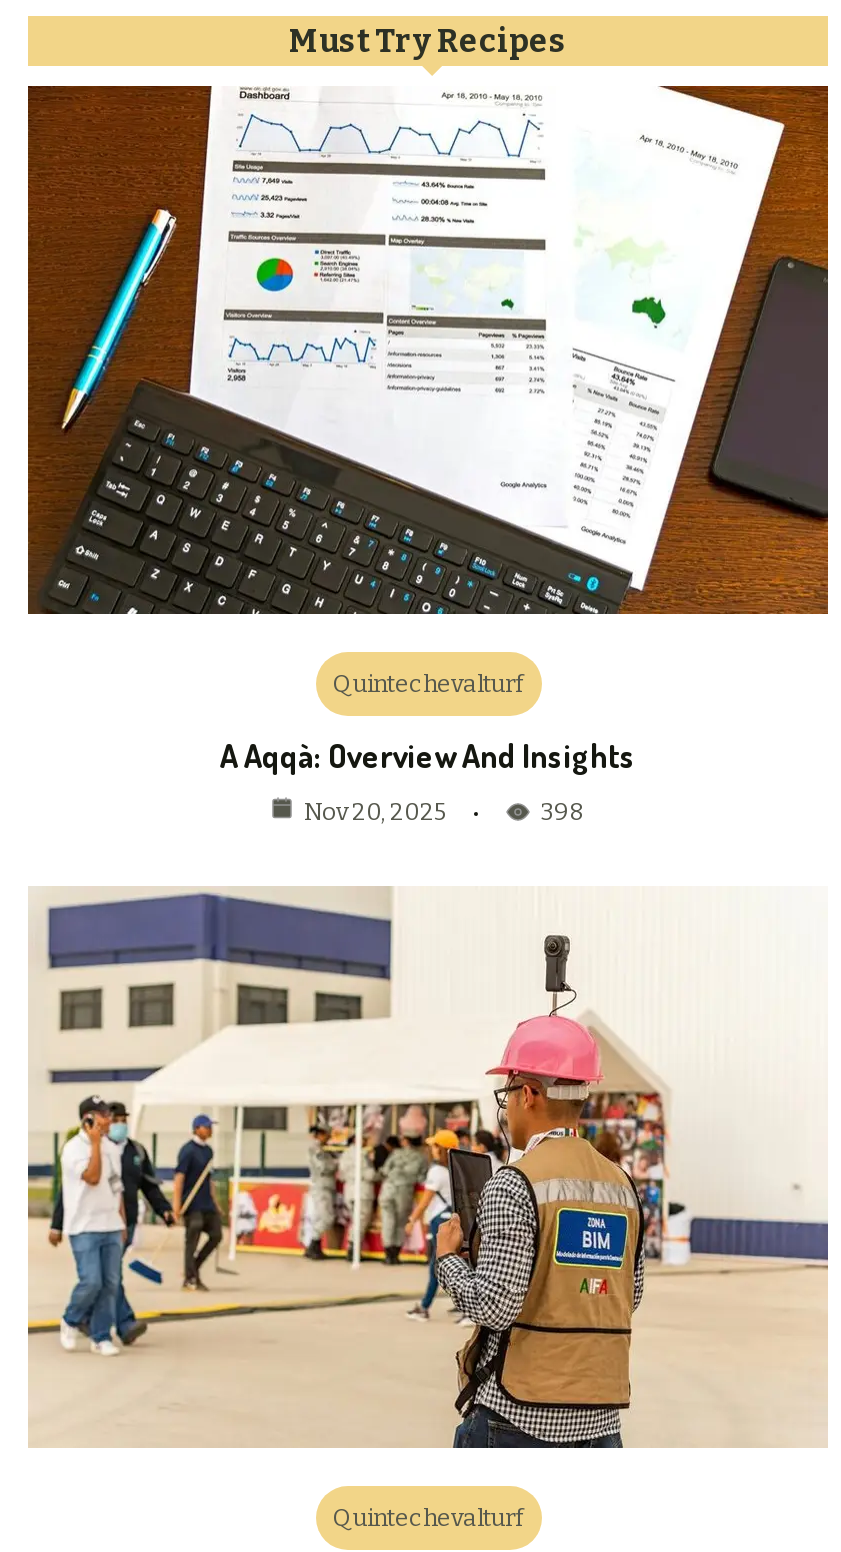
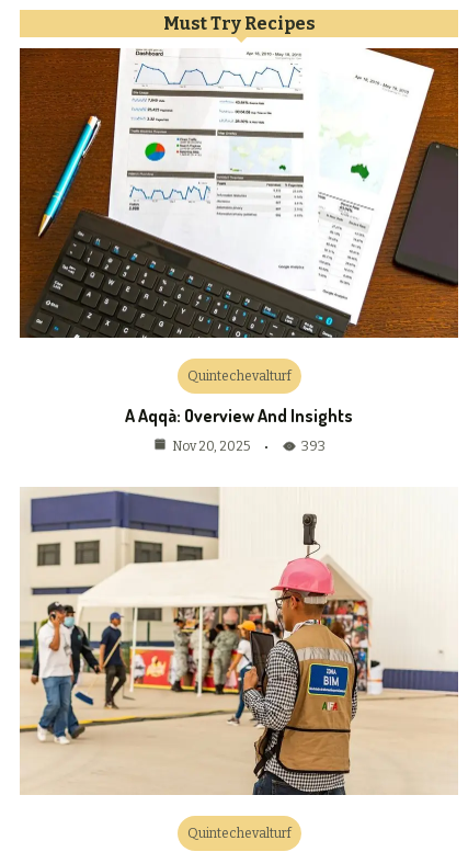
[540,798,586,826] 398 -> [301,438,325,454] 393

